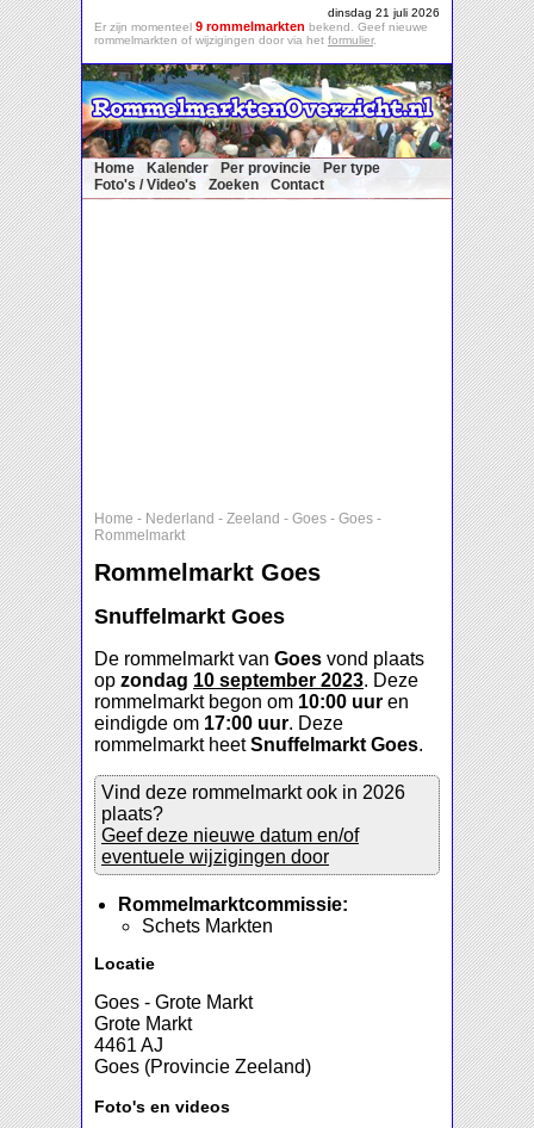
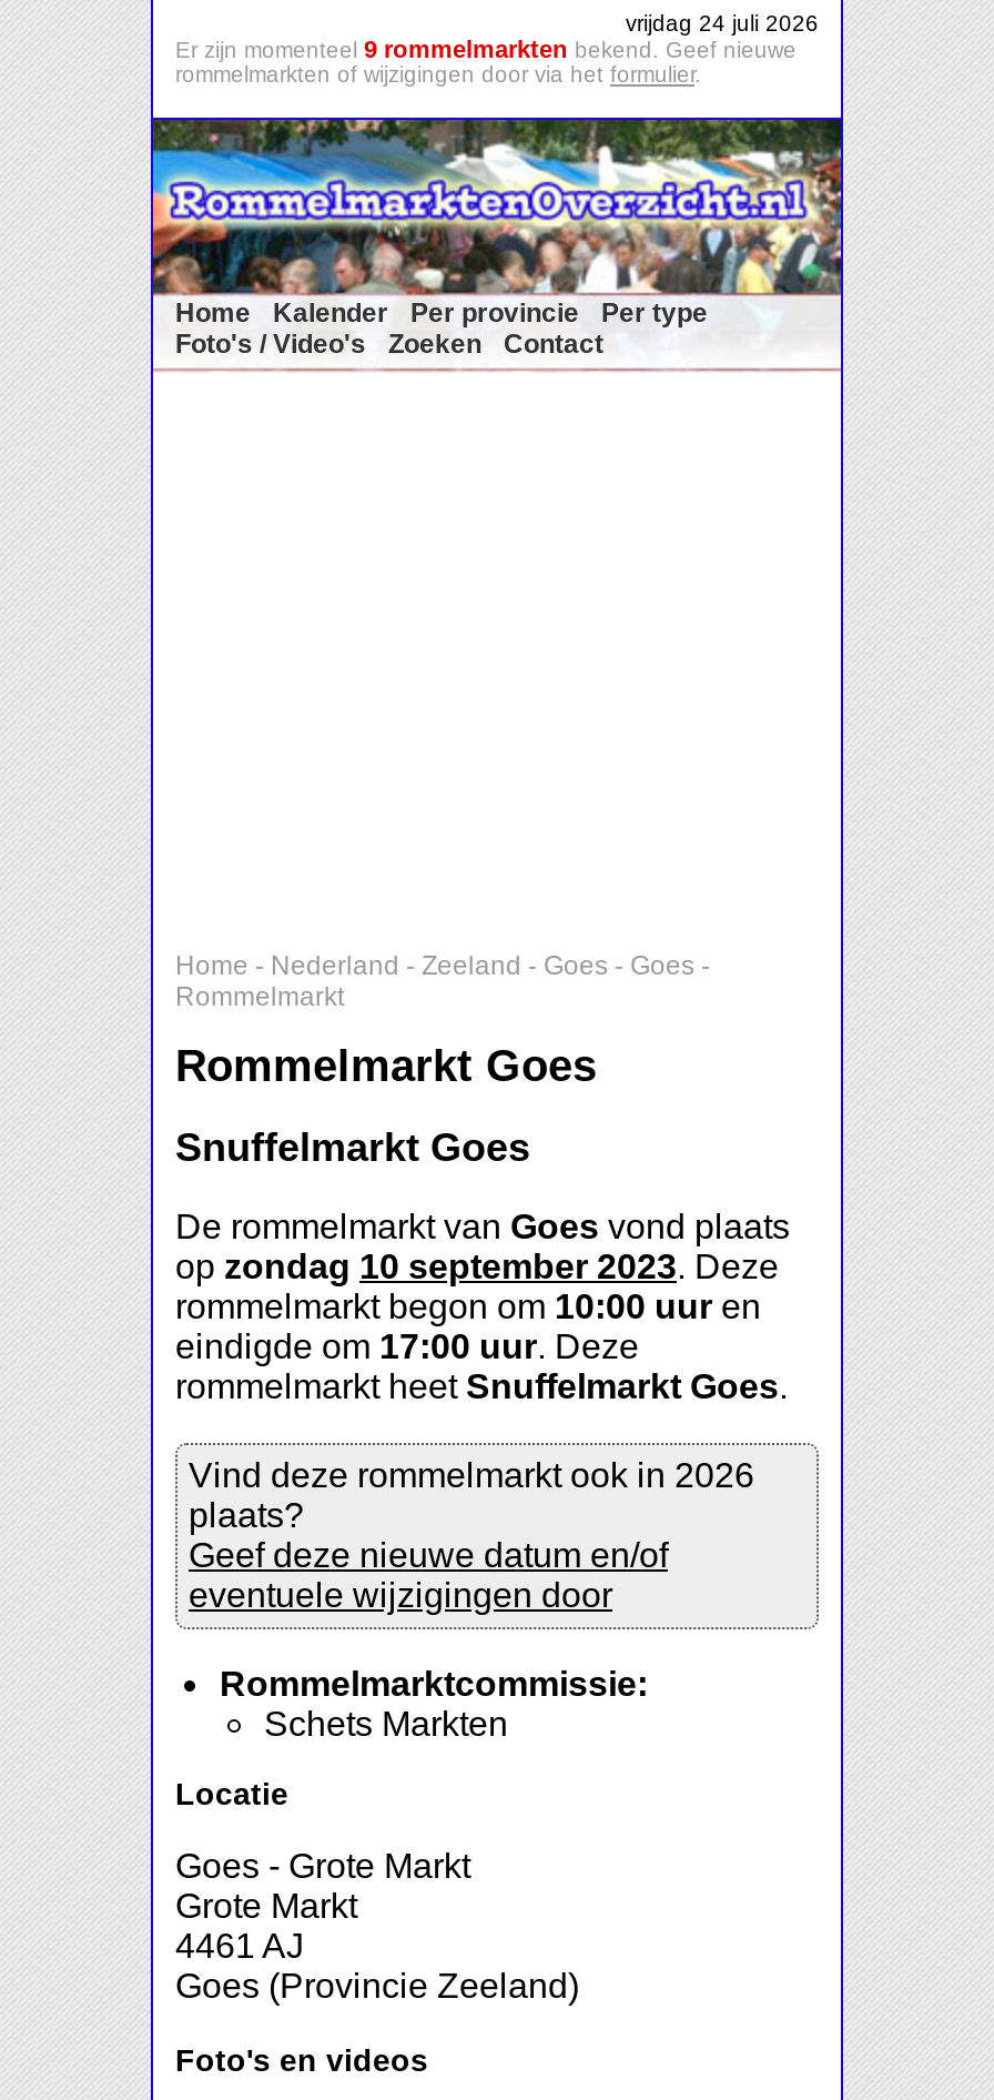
[328,6,440,19] dinsdag 21 juli 2026 -> [626,11,819,36] vrijdag 24 juli 2026

